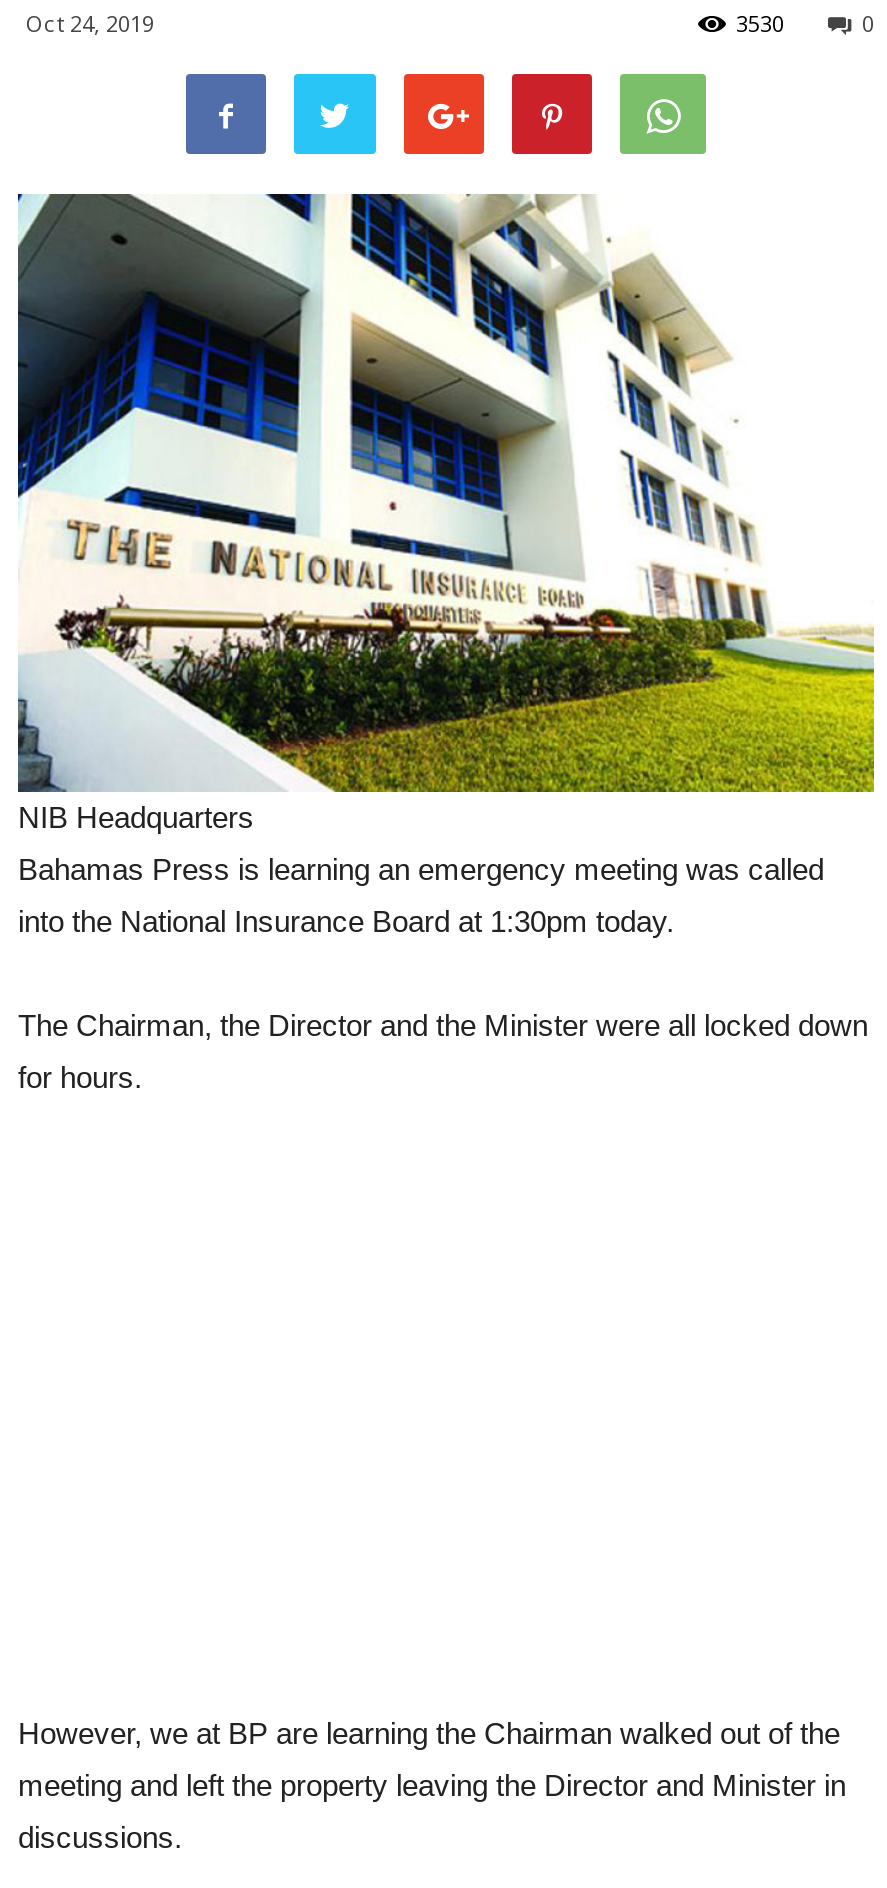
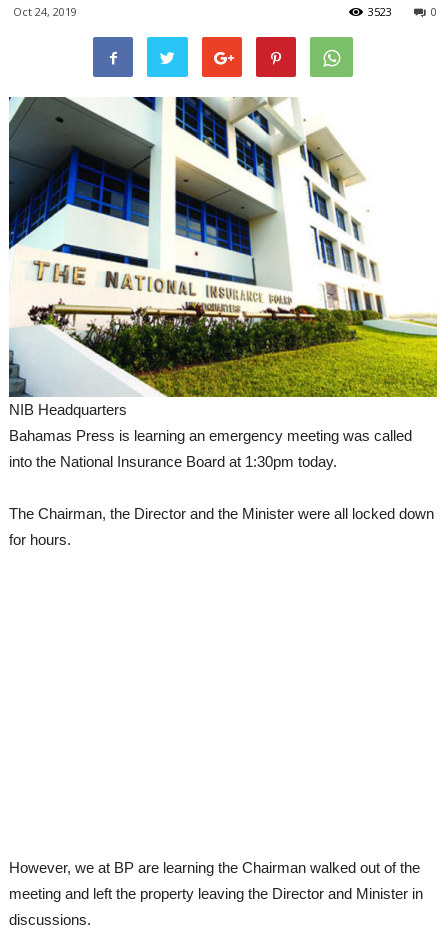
[736,8,784,38] 3530 -> [368,4,392,19] 3523

